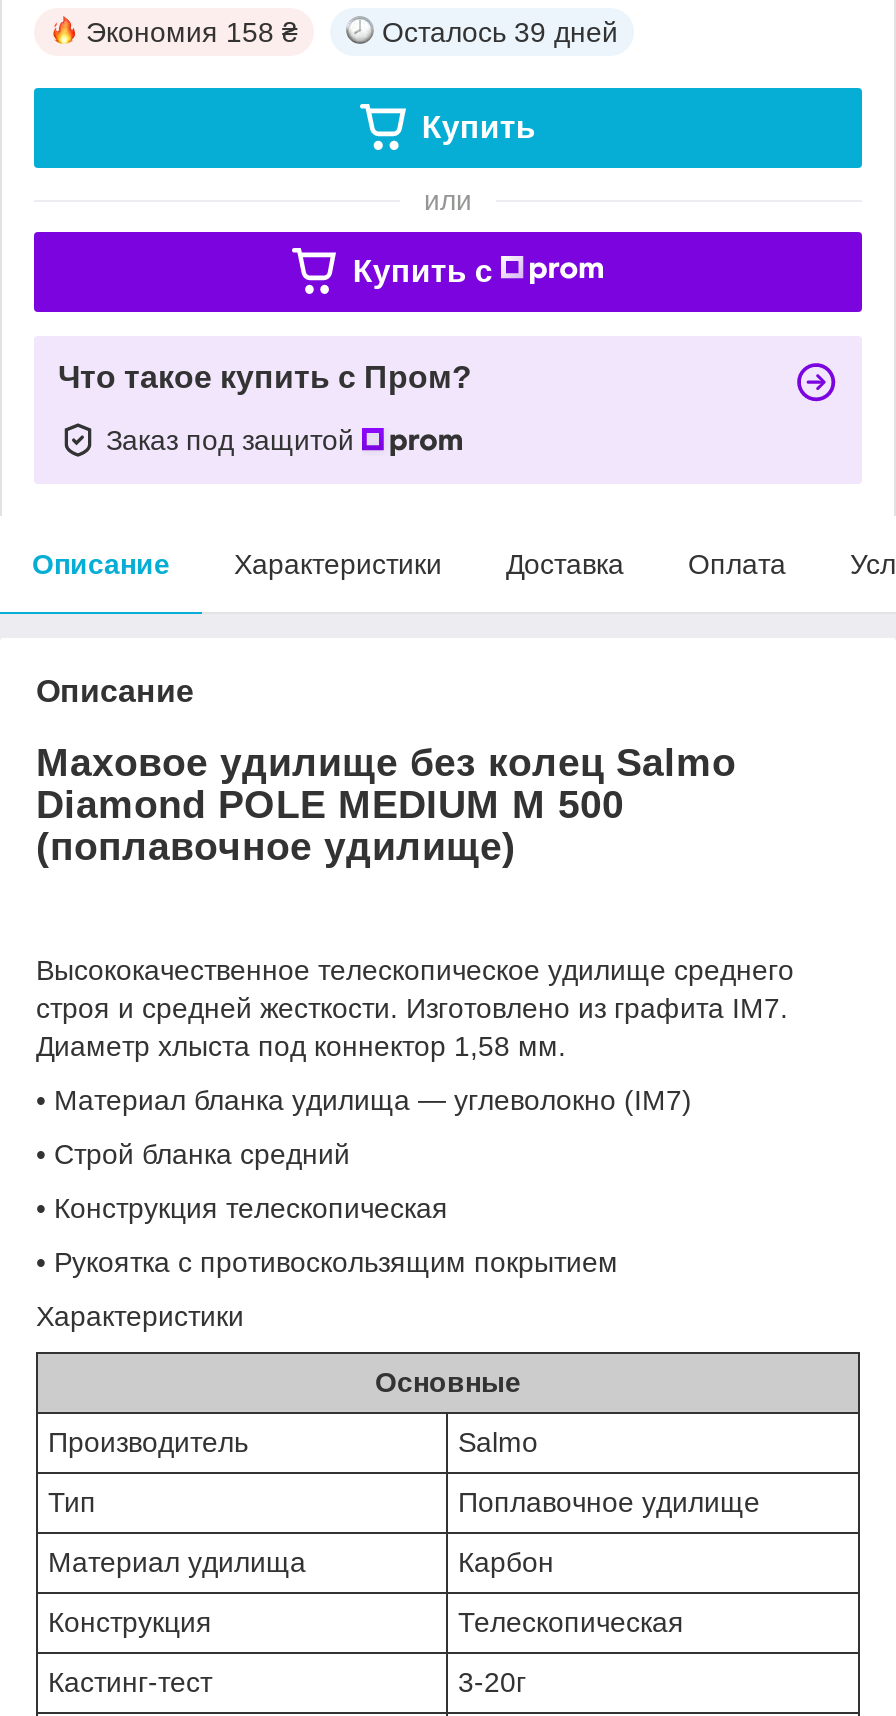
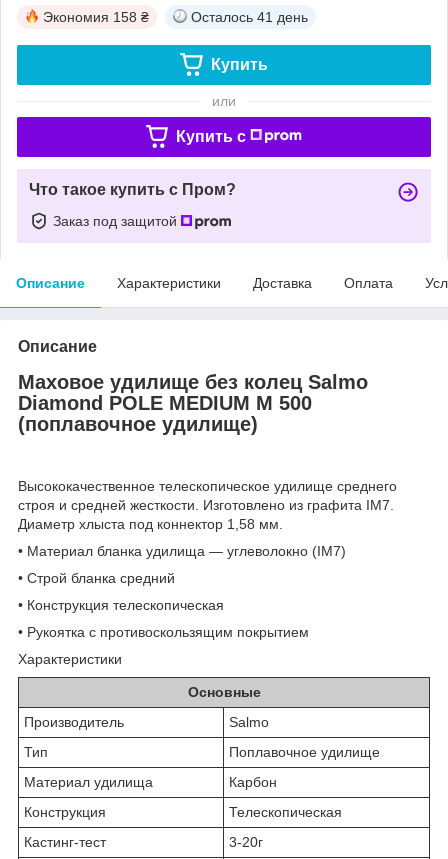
[382,16,618,48] Осталось 39 дней -> [191,9,308,25] Осталось 41 день

